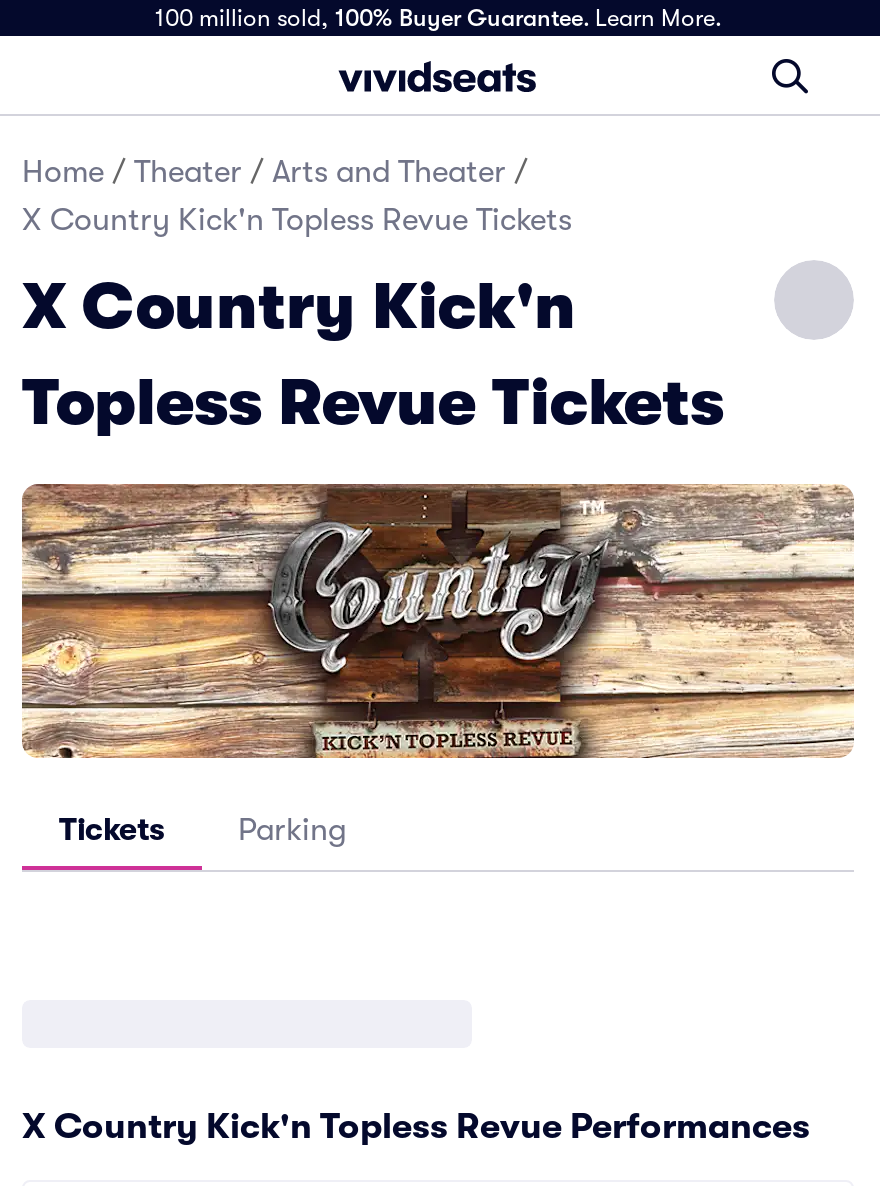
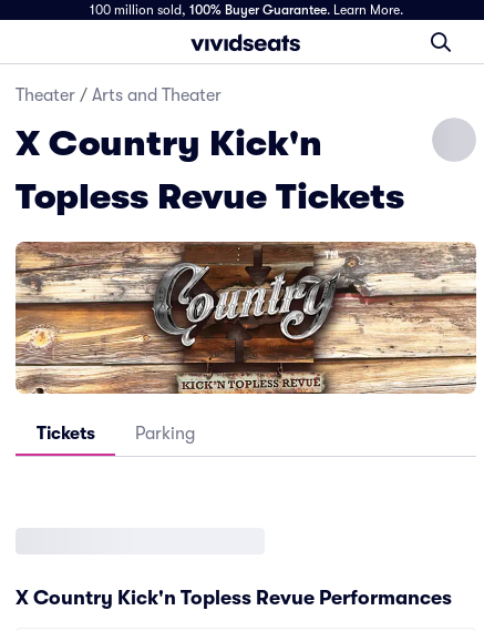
[22,154,572,238] Home / Theater / Arts and Theater / | X Country Kick'n Topless Revue Tickets -> [16,85,222,105] Theater / Arts and Theater

